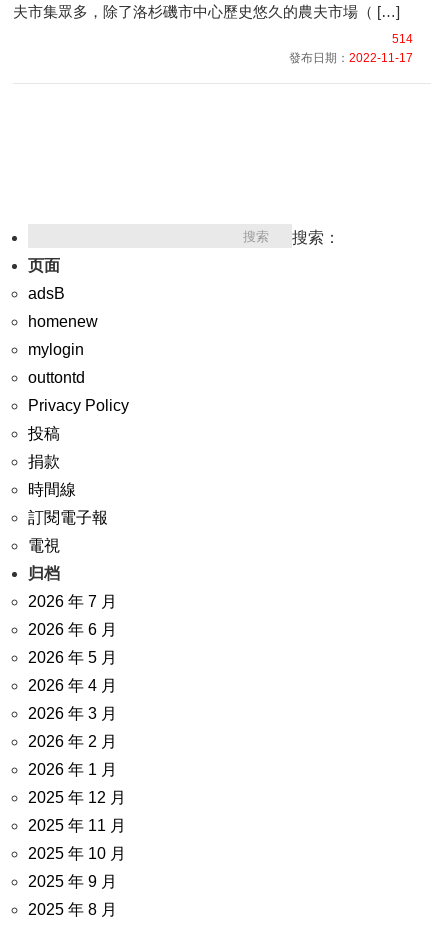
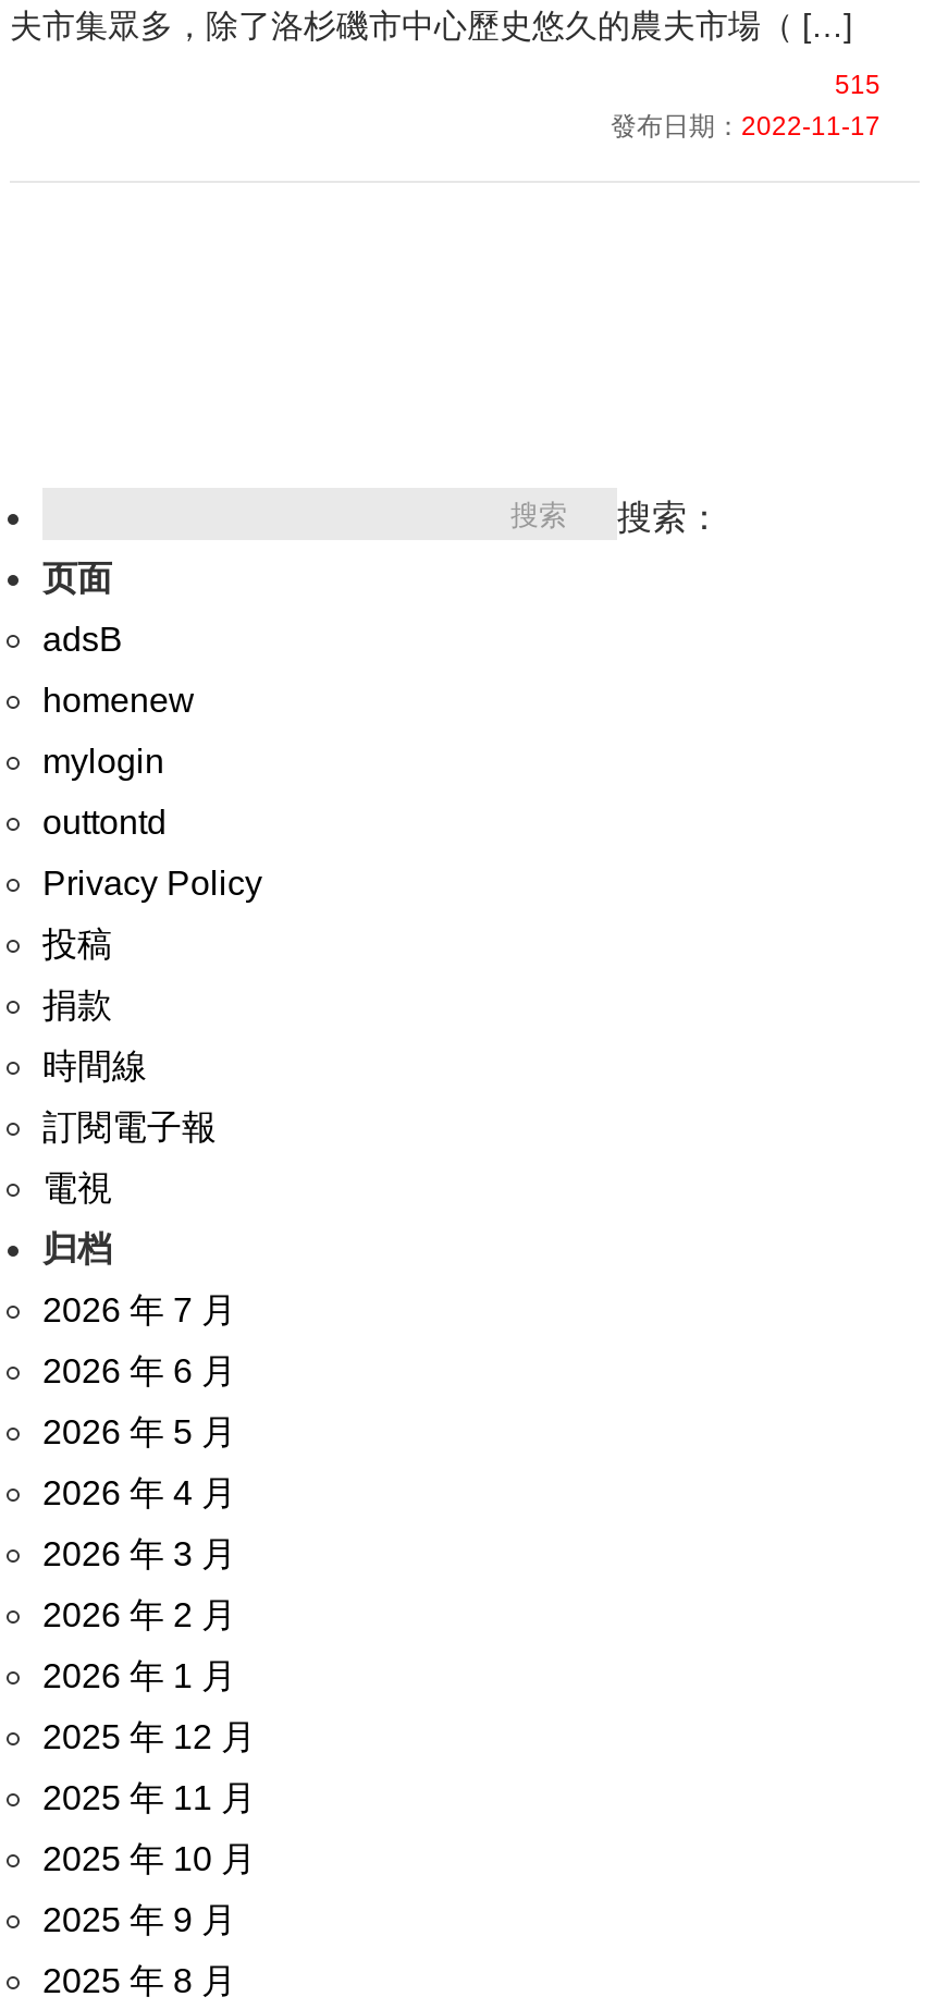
[392,32,413,46] 514 -> [835,70,881,100] 515

